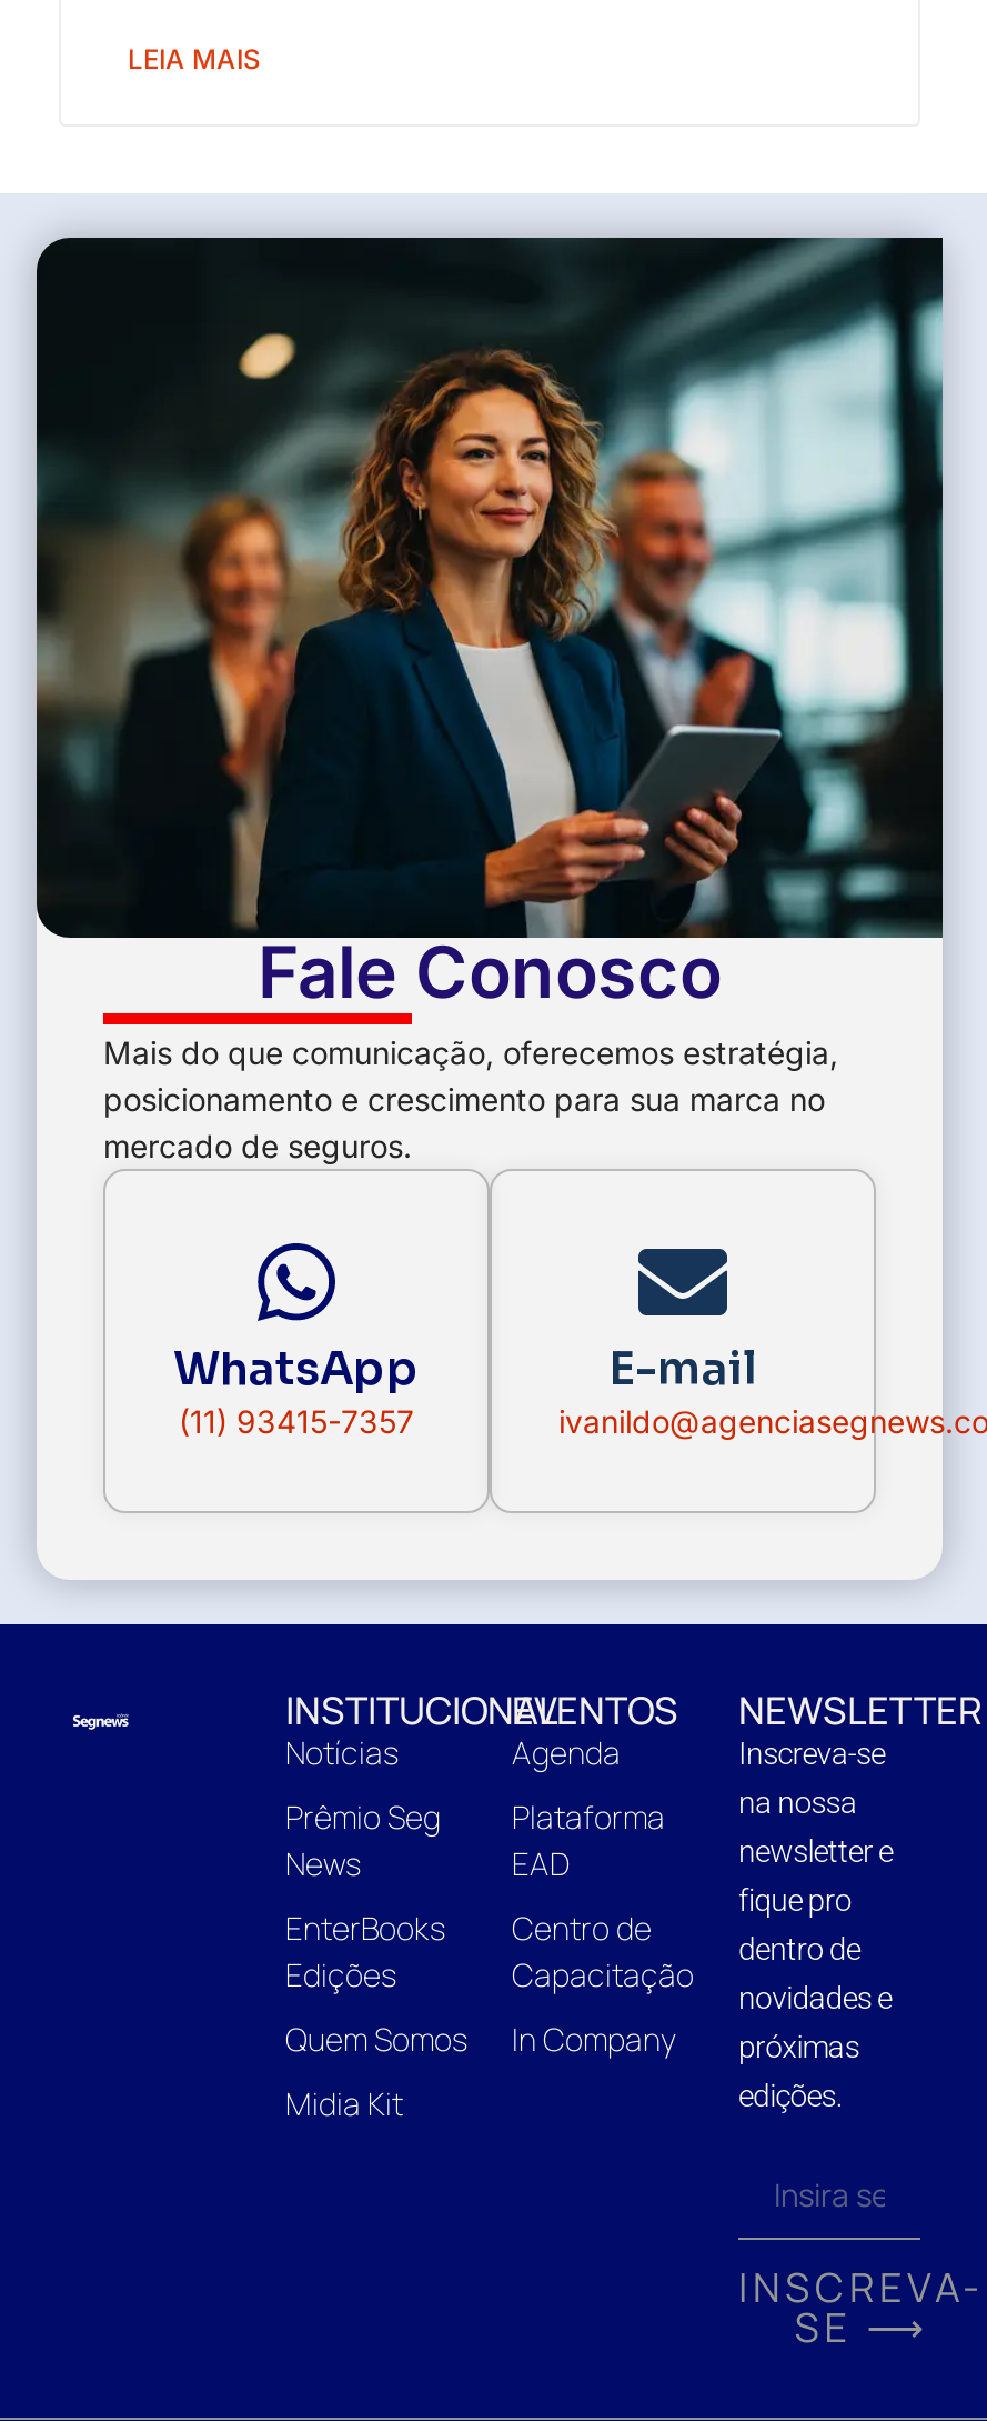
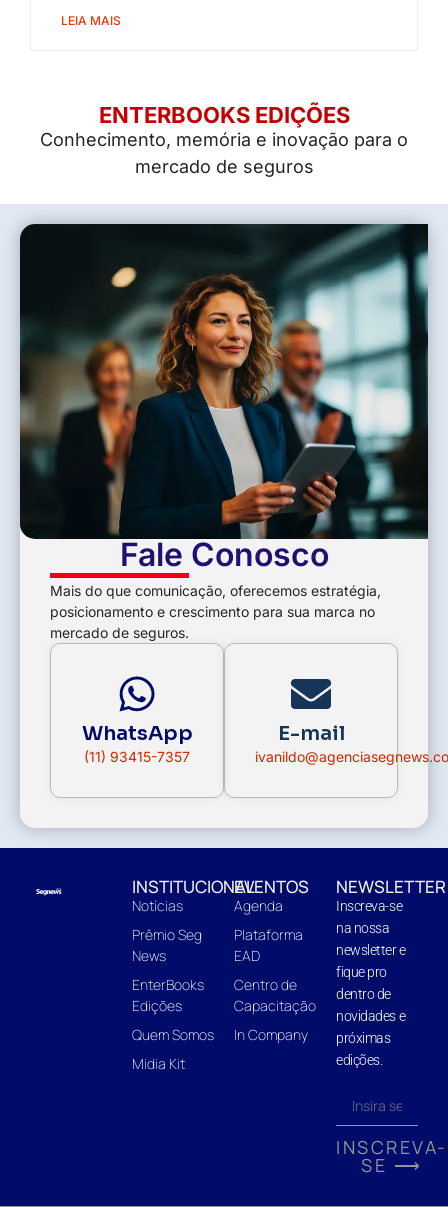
none -> [40,102,408,177] ENTERBOOKS EDIÇÕES | Conhecimento, memória e inovação para o | mercado de seguros

